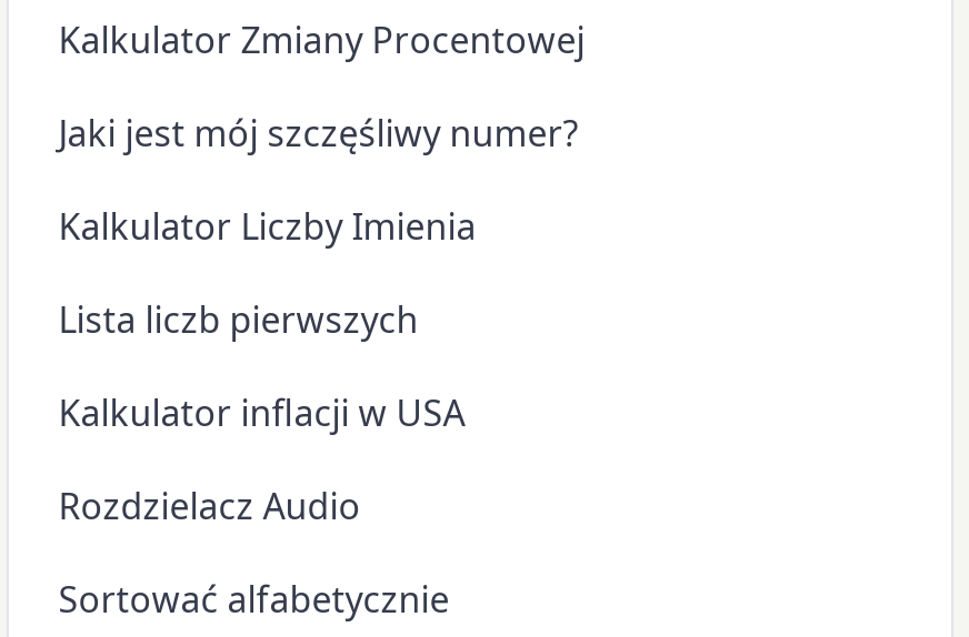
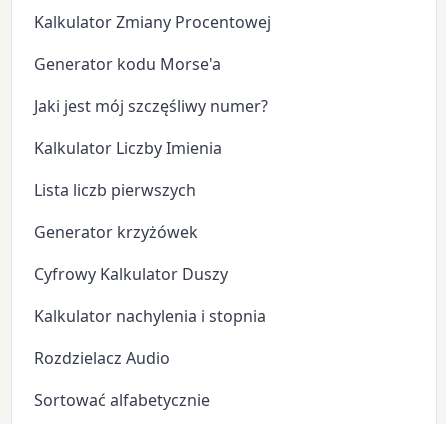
none -> [34,53,221,75] Generator kodu Morse'a
[58,388,465,436] Kalkulator inflacji w USA -> [34,221,266,327] Generator krzyżówek | Cyfrowy Kalkulator Duszy | Kalkulator nachylenia i stopnia

